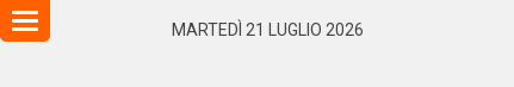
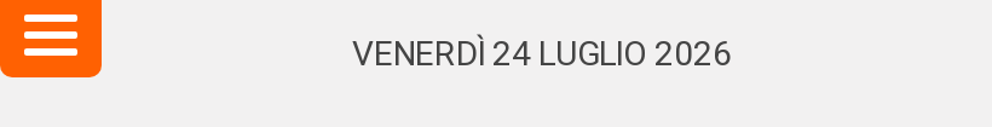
[171,20,363,39] MARTEDÌ 21 LUGLIO 2026 -> [352,34,732,73] VENERDÌ 24 LUGLIO 2026

